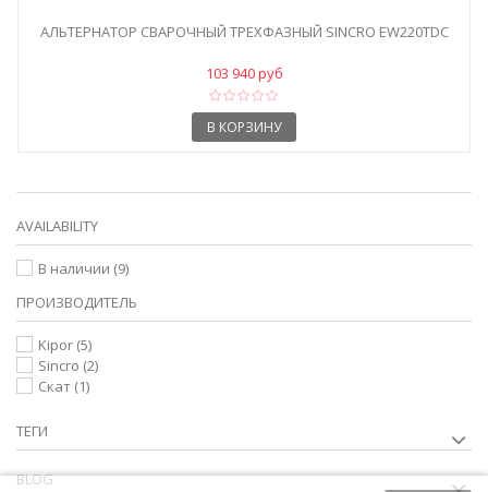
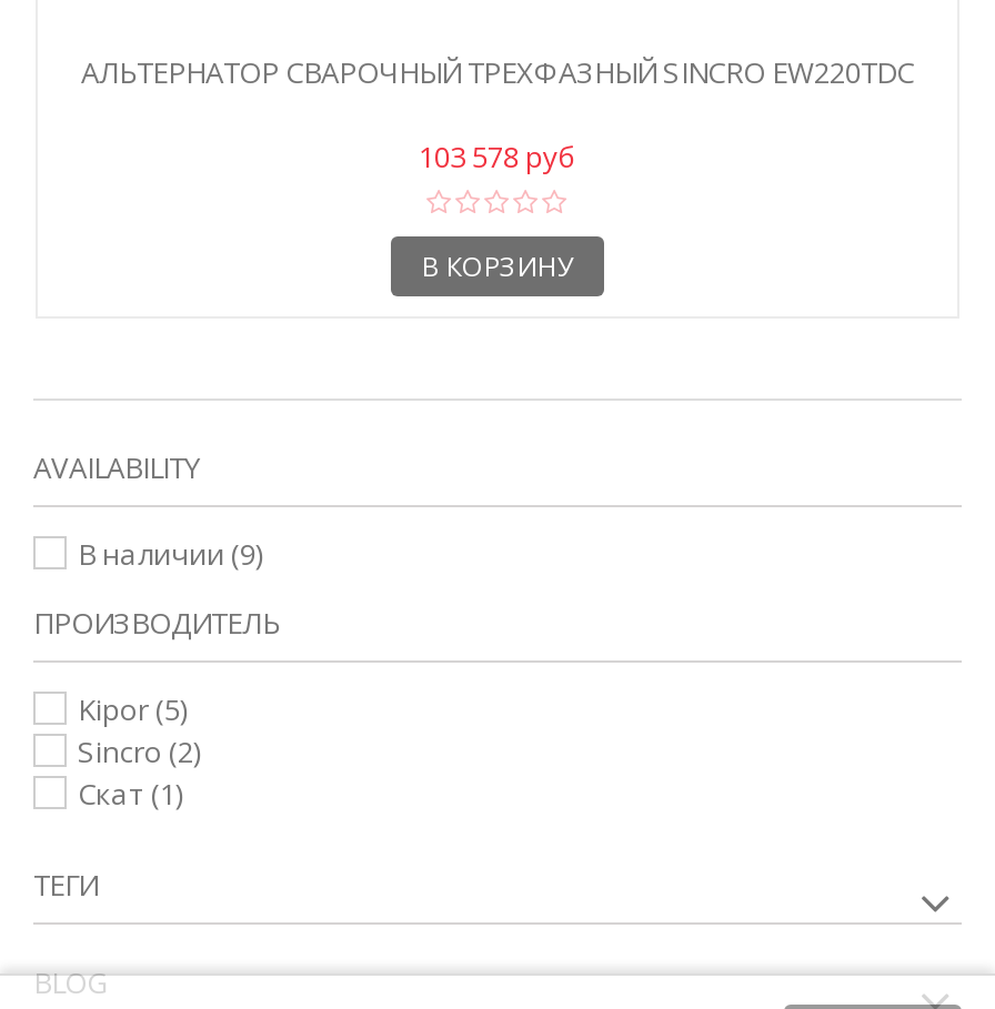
[205,63,283,83] 103 940 руб -> [419,137,576,176] 103 578 руб

